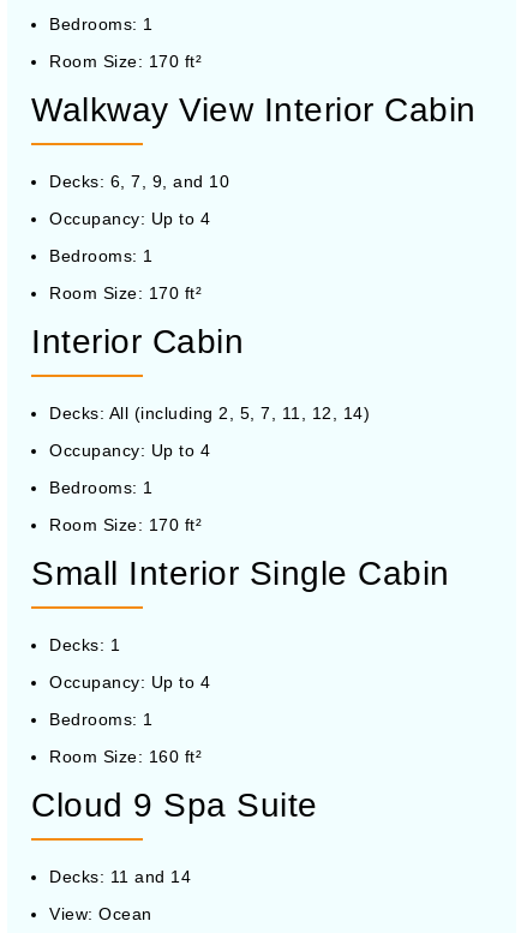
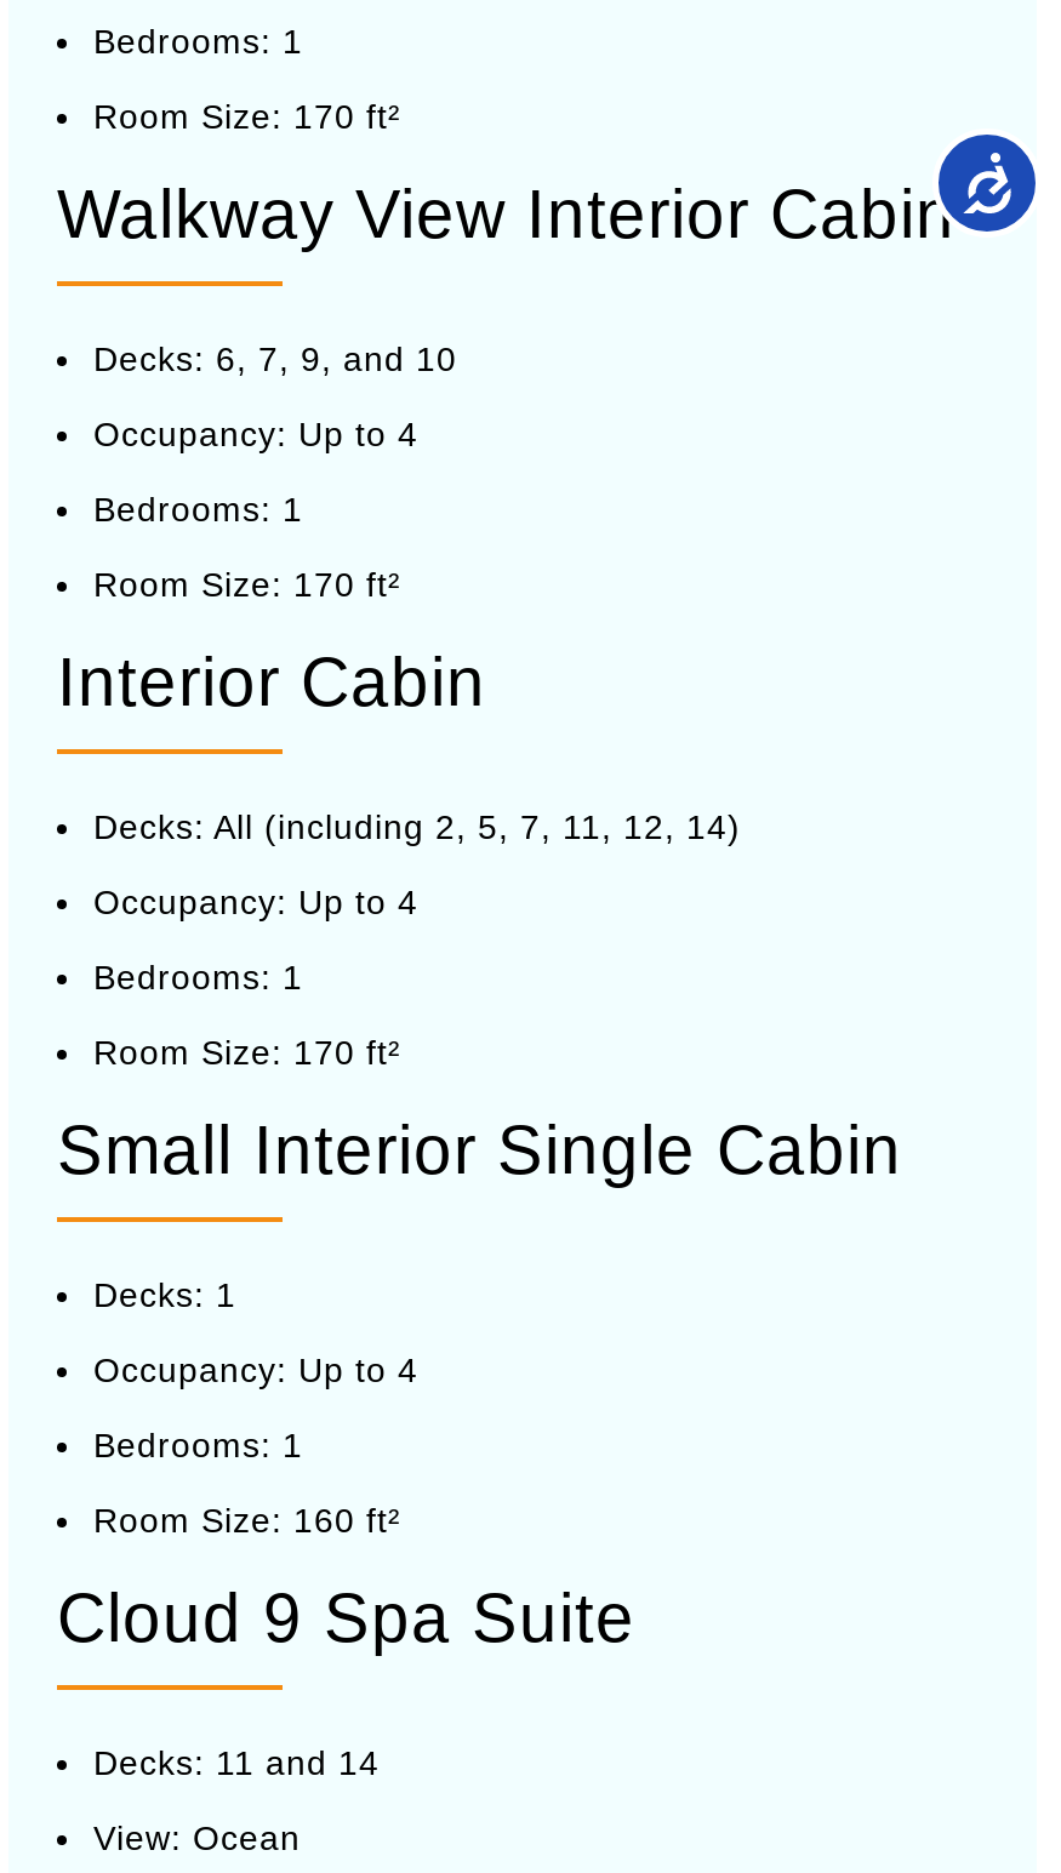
none -> [937,131,1039,235] [image]

